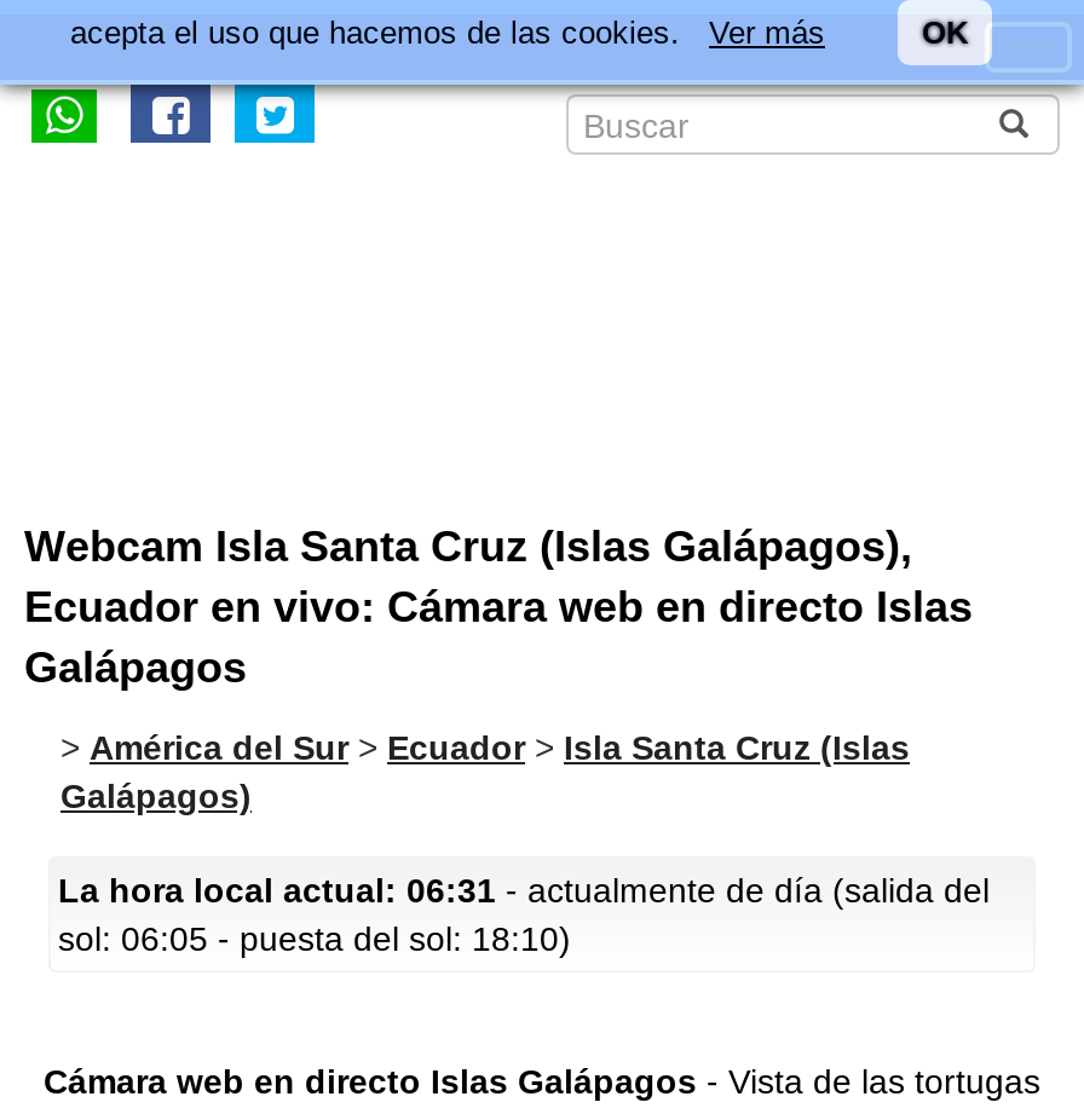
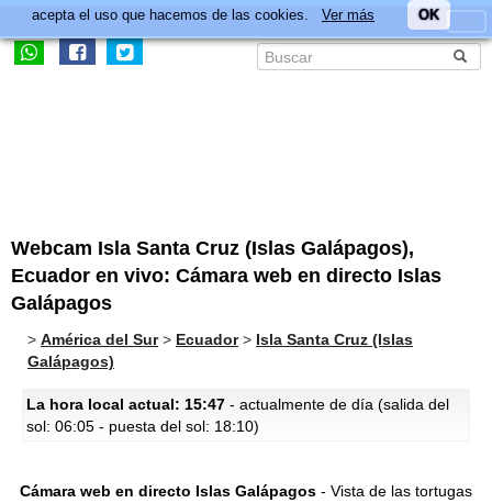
[58,871,990,910] La hora local actual: 06:31 - actualmente de día (salida del -> [26,395,449,413] La hora local actual: 15:47 - actualmente de día (salida del

